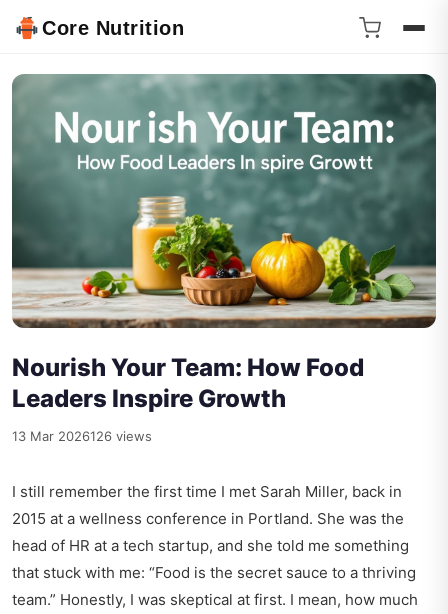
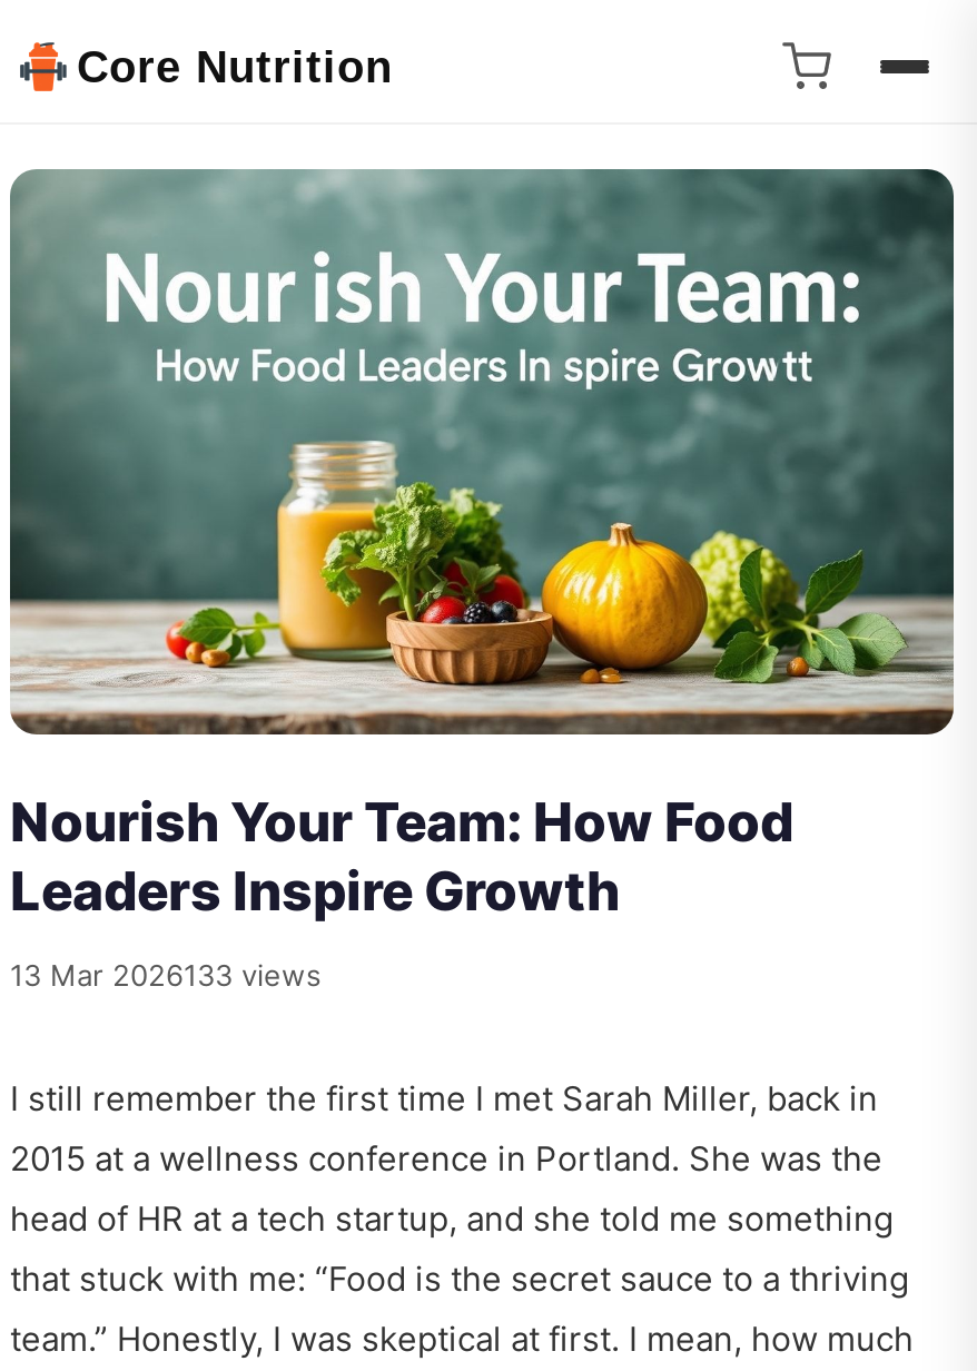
[12,428,152,444] 13 Mar 2026126 views -> [10,958,322,994] 13 Mar 2026133 views

